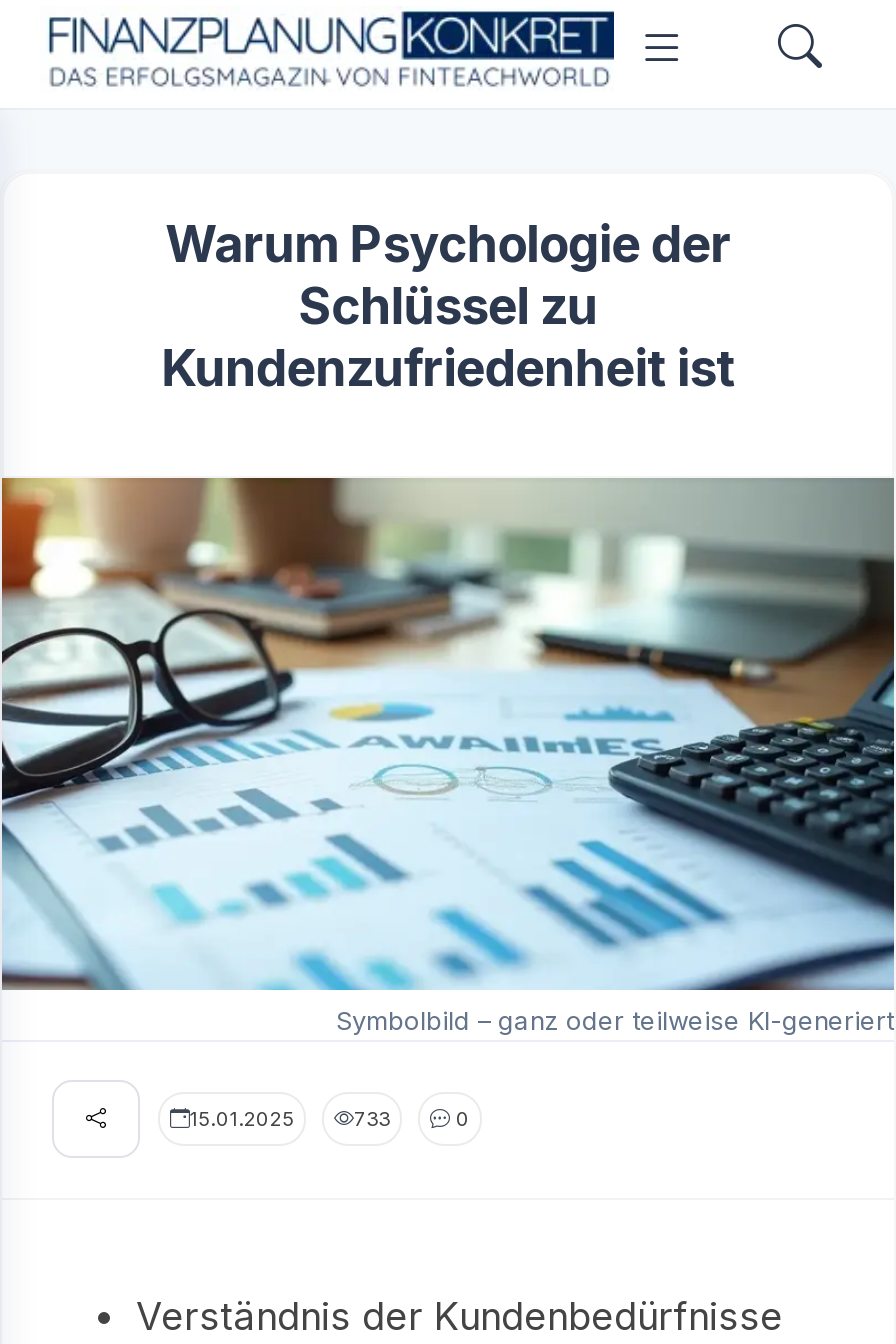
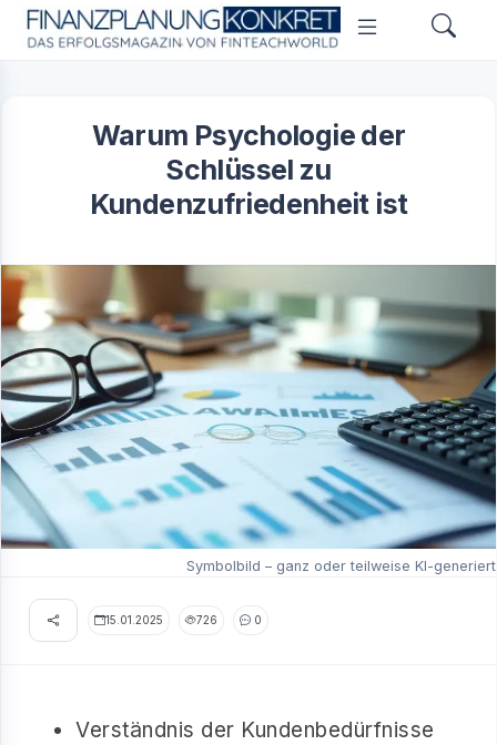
[354,1106,390,1130] 733 -> [196,613,217,627] 726

